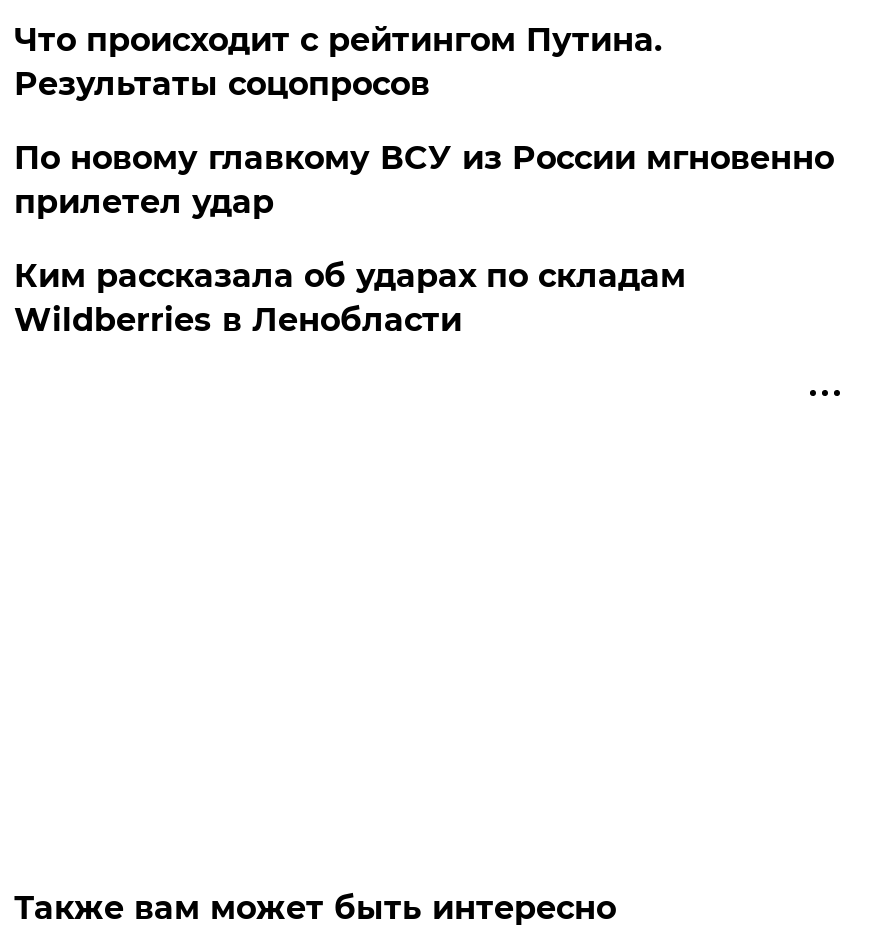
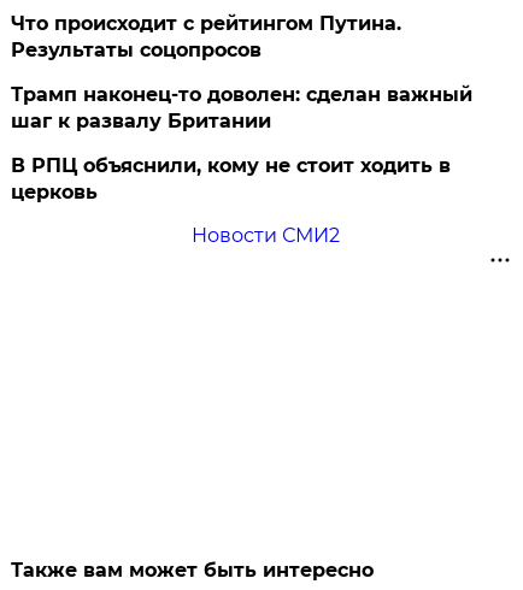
[14,139,834,339] По новому главкому ВСУ из России мгновенно | прилетел удар | Ким рассказала об ударах по складам | Wildberries в Ленобласти -> [11,83,473,247] Трамп наконец-то доволен: сделан важный | шаг к развалу Британии | В РПЦ объяснили, кому не стоит ходить в | церковь | Новости СМИ2

